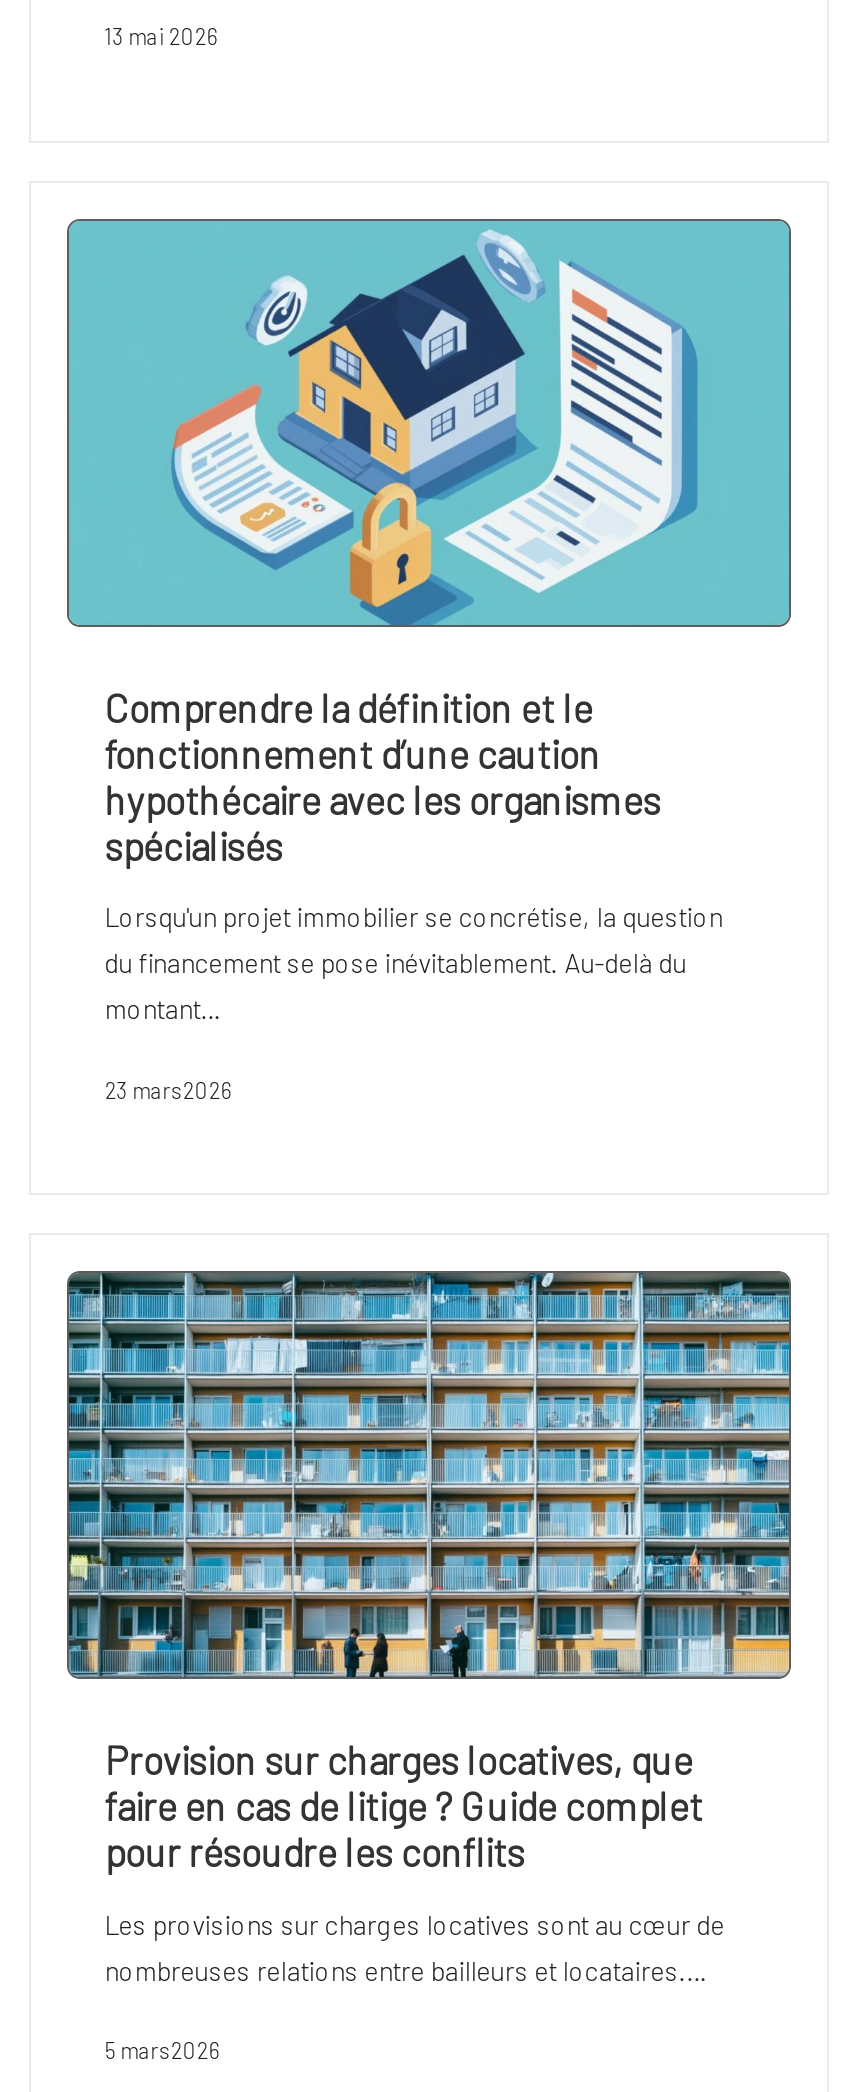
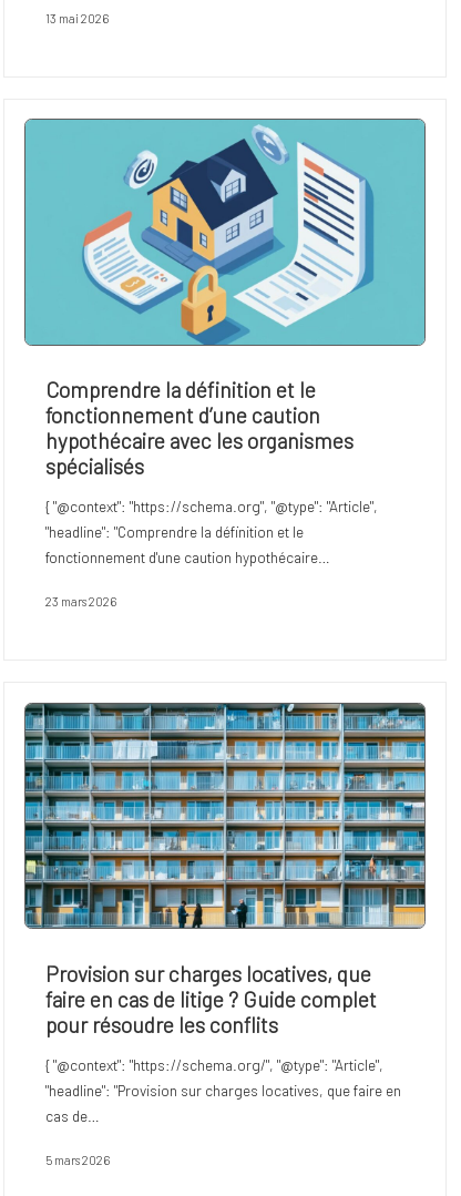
[105,900,723,1026] Lorsqu'un projet immobilier se concrétise, la question | du financement se pose inévitablement. Au-delà du | montant… -> [45,497,378,567] { "@context": "https://schema.org", "@type": "Article", | "headline": "Comprendre la définition et le | fonctionnement d'une caution hypothécaire…
[105,1907,725,1987] Les provisions sur charges locatives sont au cœur de | nombreuses relations entre bailleurs et locataires.… -> [45,1055,401,1125] { "@context": "https://schema.org/", "@type": "Article", | "headline": "Provision sur charges locatives, que faire en | cas de…

